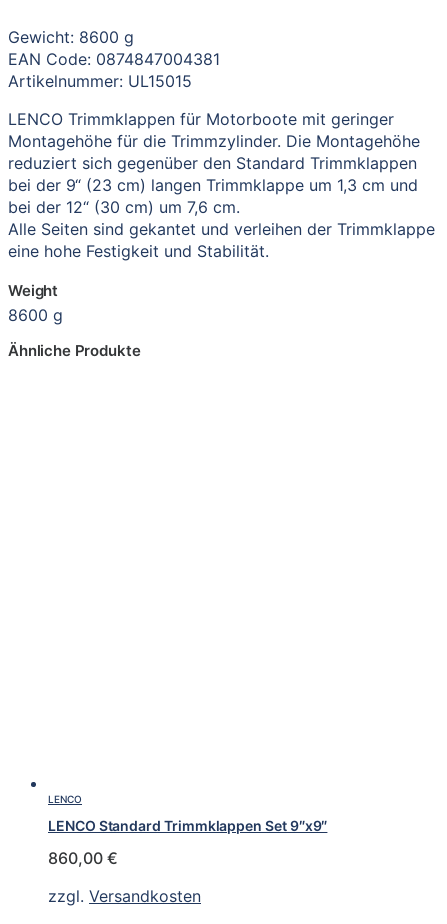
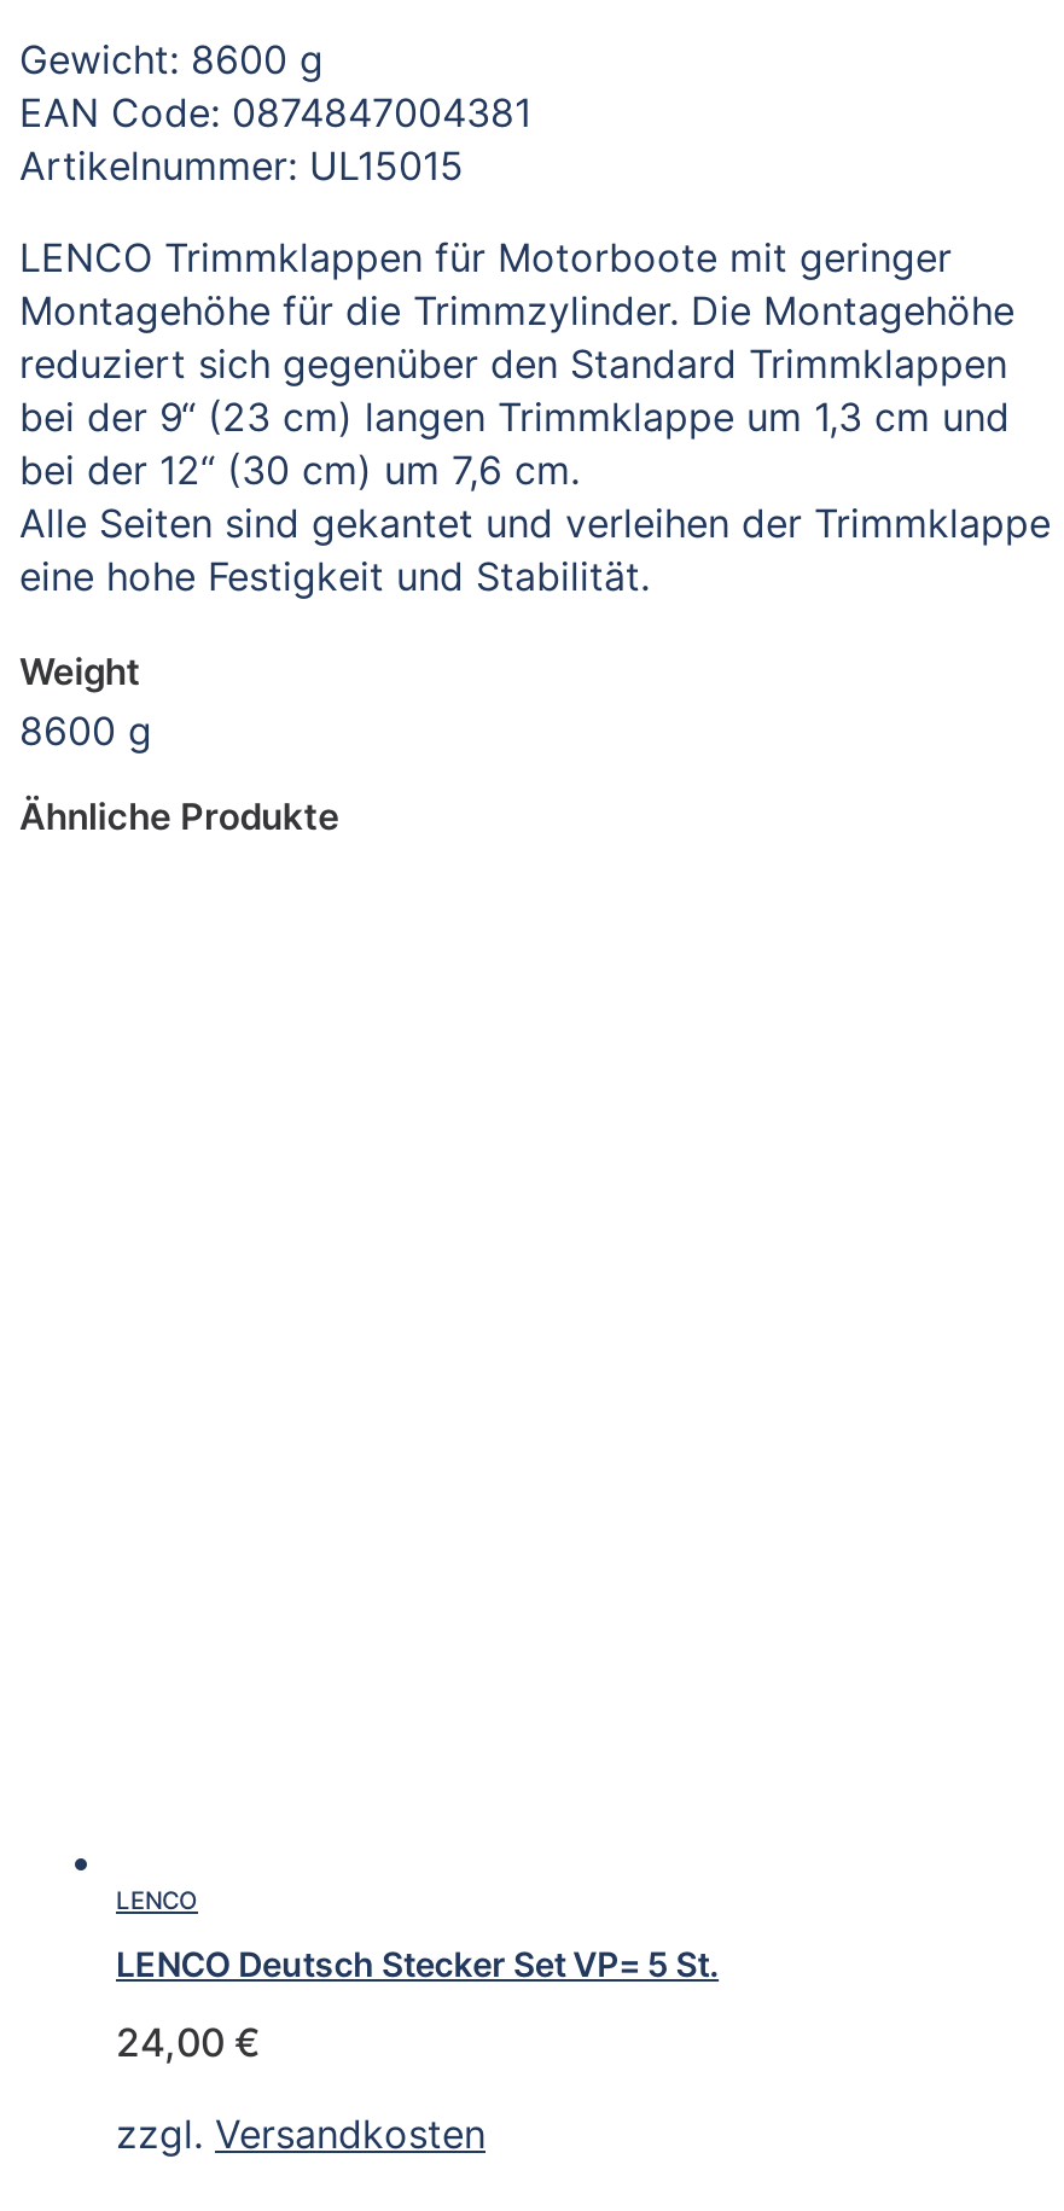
[48,817,327,834] LENCO Standard Trimmklappen Set 9″x9″ -> [116,1943,719,1984] LENCO Deutsch Stecker Set VP= 5 St.
[48,847,118,867] 860,00 € -> [116,2017,261,2065] 24,00 €

